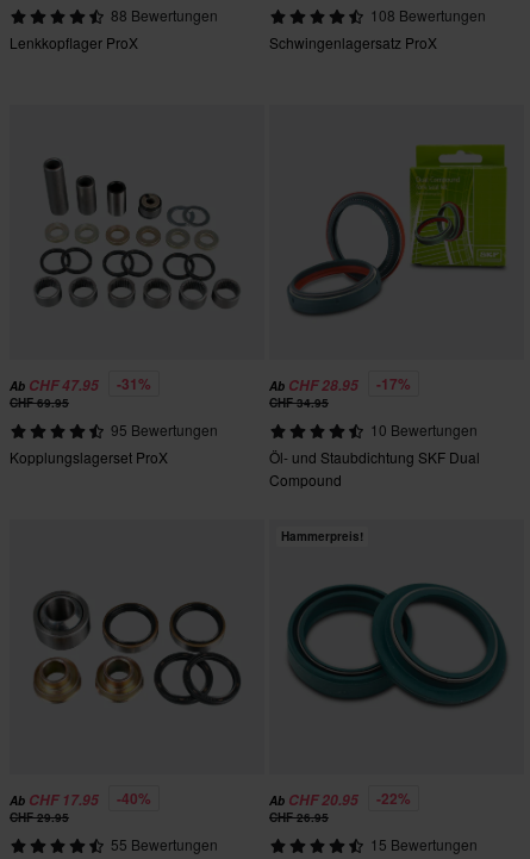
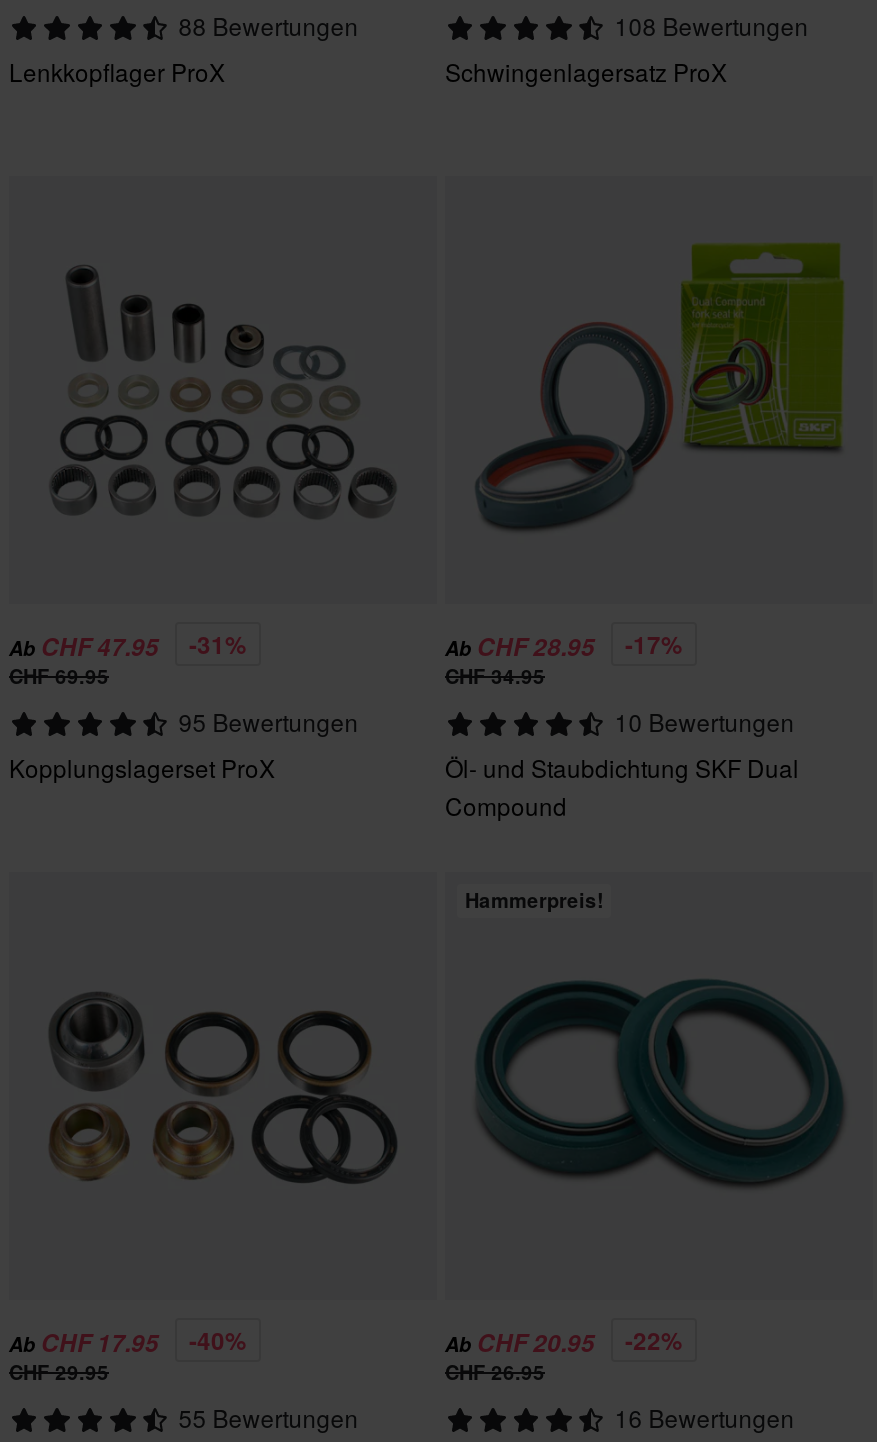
[370,834,477,854] 15 Bewertungen -> [615,1400,795,1434] 16 Bewertungen

